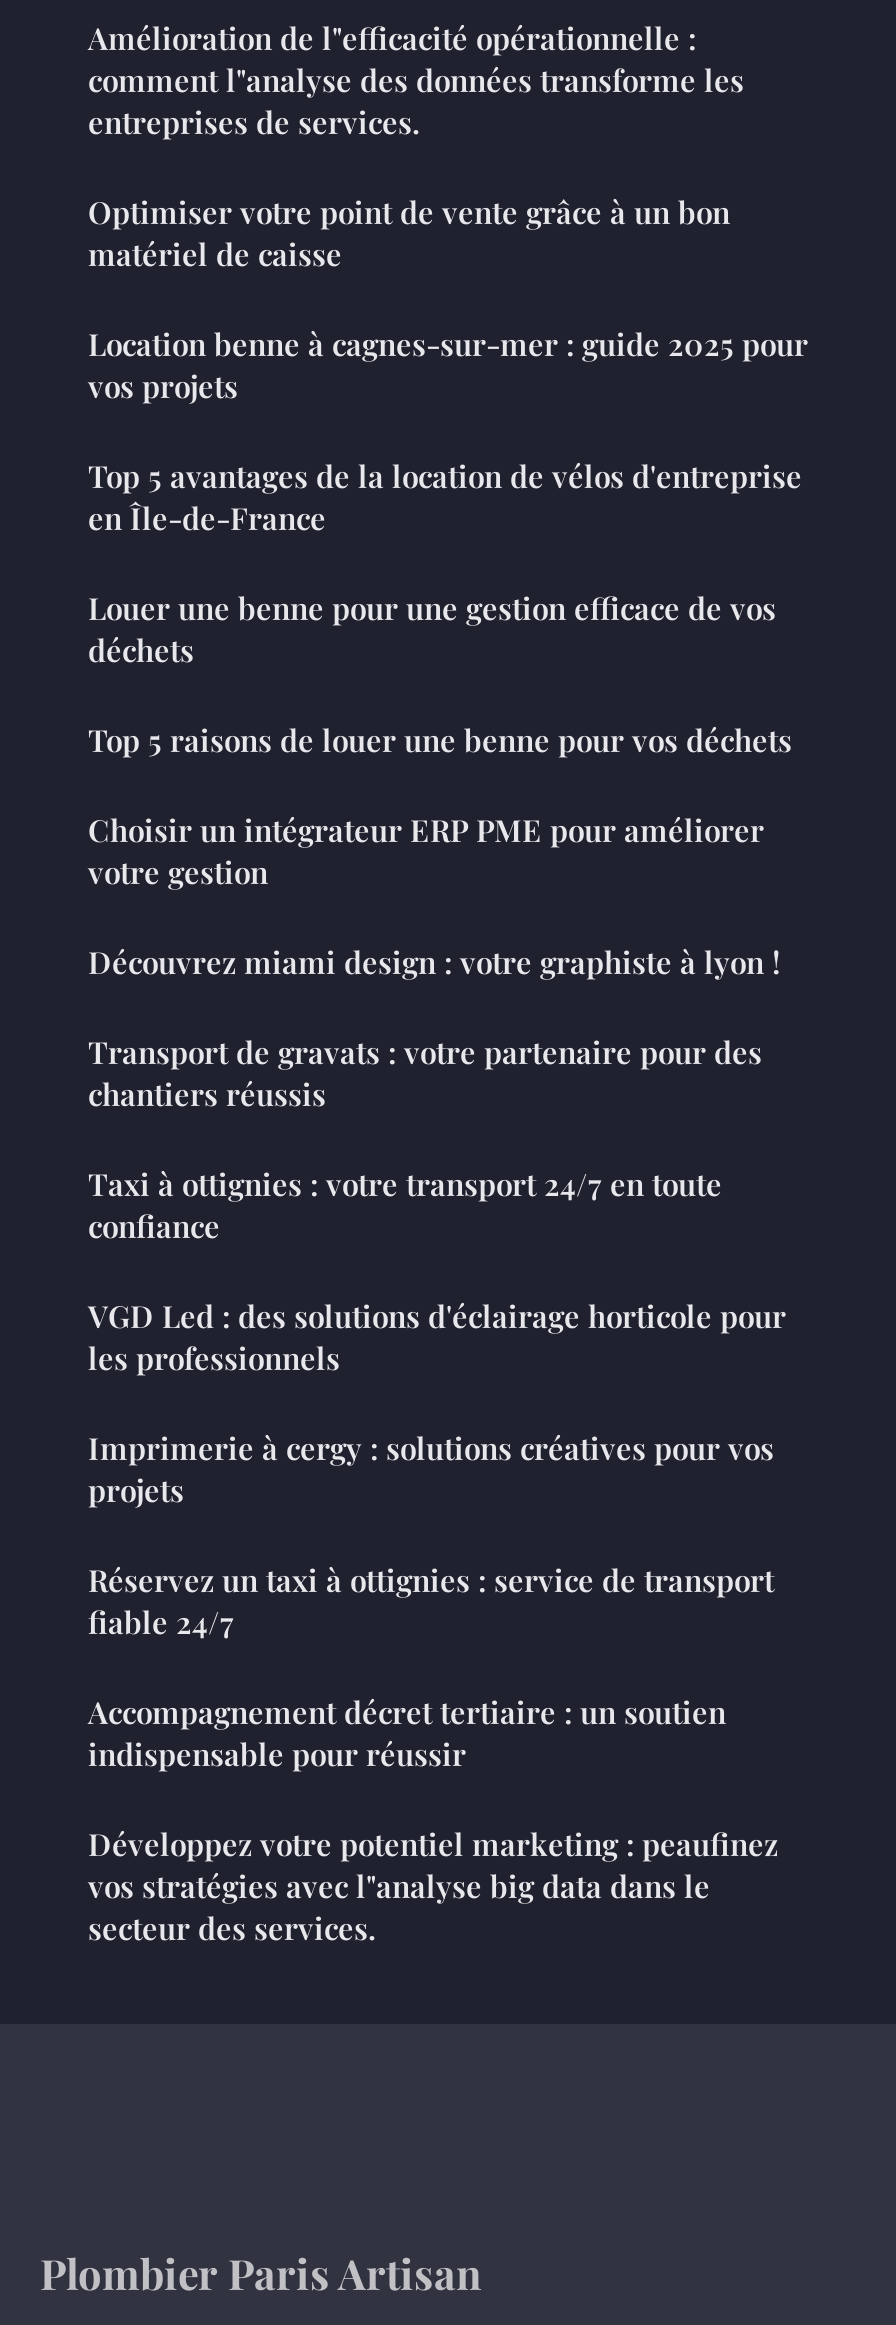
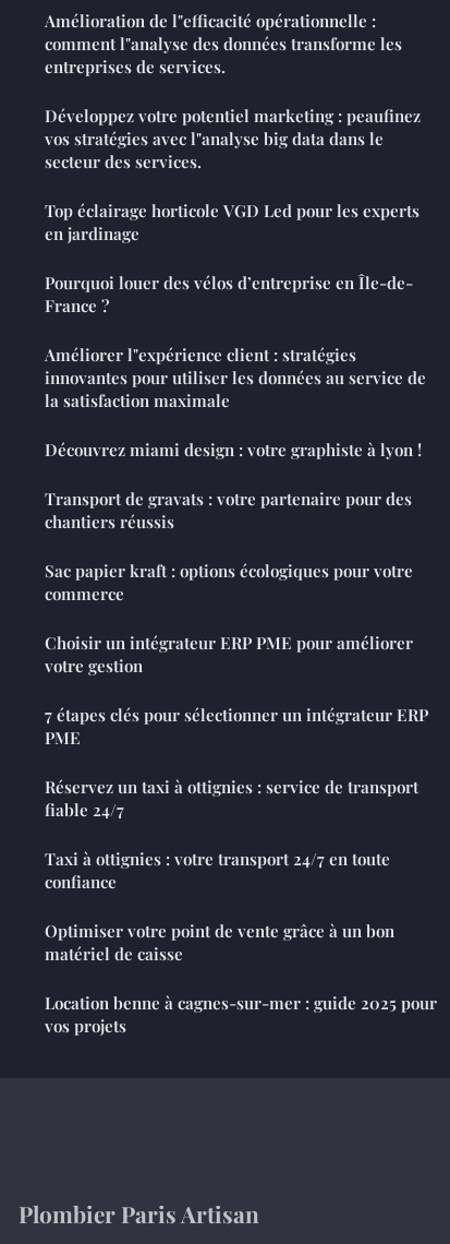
none -> [45,200,428,749] Top éclairage horticole VGD Led pour les experts | en jardinage | Pourquoi louer des vélos d’entreprise en Île-de- | France ? | Améliorer l"expérience client : stratégies | innovantes pour utiliser les données au service de | la satisfaction maximale | Sac papier kraft : options écologiques pour votre | commerce | 7 étapes clés pour sélectionner un intégrateur ERP | PME
moved [88,193,808,407] -> [45,920,437,1037]: Optimiser votre point de vente grâce à un bon | matériel de caisse | Location benne à cagnes-sur-mer : guide 2025 pour | vos projets
[88,457,802,1775] Top 5 avantages de la location de vélos d'entreprise | en Île-de-France | Louer une benne pour une gestion efficace de vos | déchets | Top 5 raisons de louer une benne pour vos déchets | VGD Led : des solutions d'éclairage horticole pour | les professionnels | Imprimerie à cergy : solutions créatives pour vos | projets | Accompagnement décret tertiaire : un soutien | indispensable pour réussir -> none
moved [88,811,764,893] -> [45,632,413,677]: Choisir un intégrateur ERP PME pour améliorer | votre gestion
moved [88,943,780,1115] -> [45,439,422,533]: Découvrez miami design : votre graphiste à lyon ! | Transport de gravats : votre partenaire pour des | chantiers réussis
moved [88,1165,774,1643] -> [45,776,418,893]: Réservez un taxi à ottignies : service de transport | fiable 24/7 | Taxi à ottignies : votre transport 24/7 en toute | confiance
moved [88,1825,778,1949] -> [45,105,421,173]: Développez votre potentiel marketing : peaufinez | vos stratégies avec l"analyse big data dans le | secteur des services.

